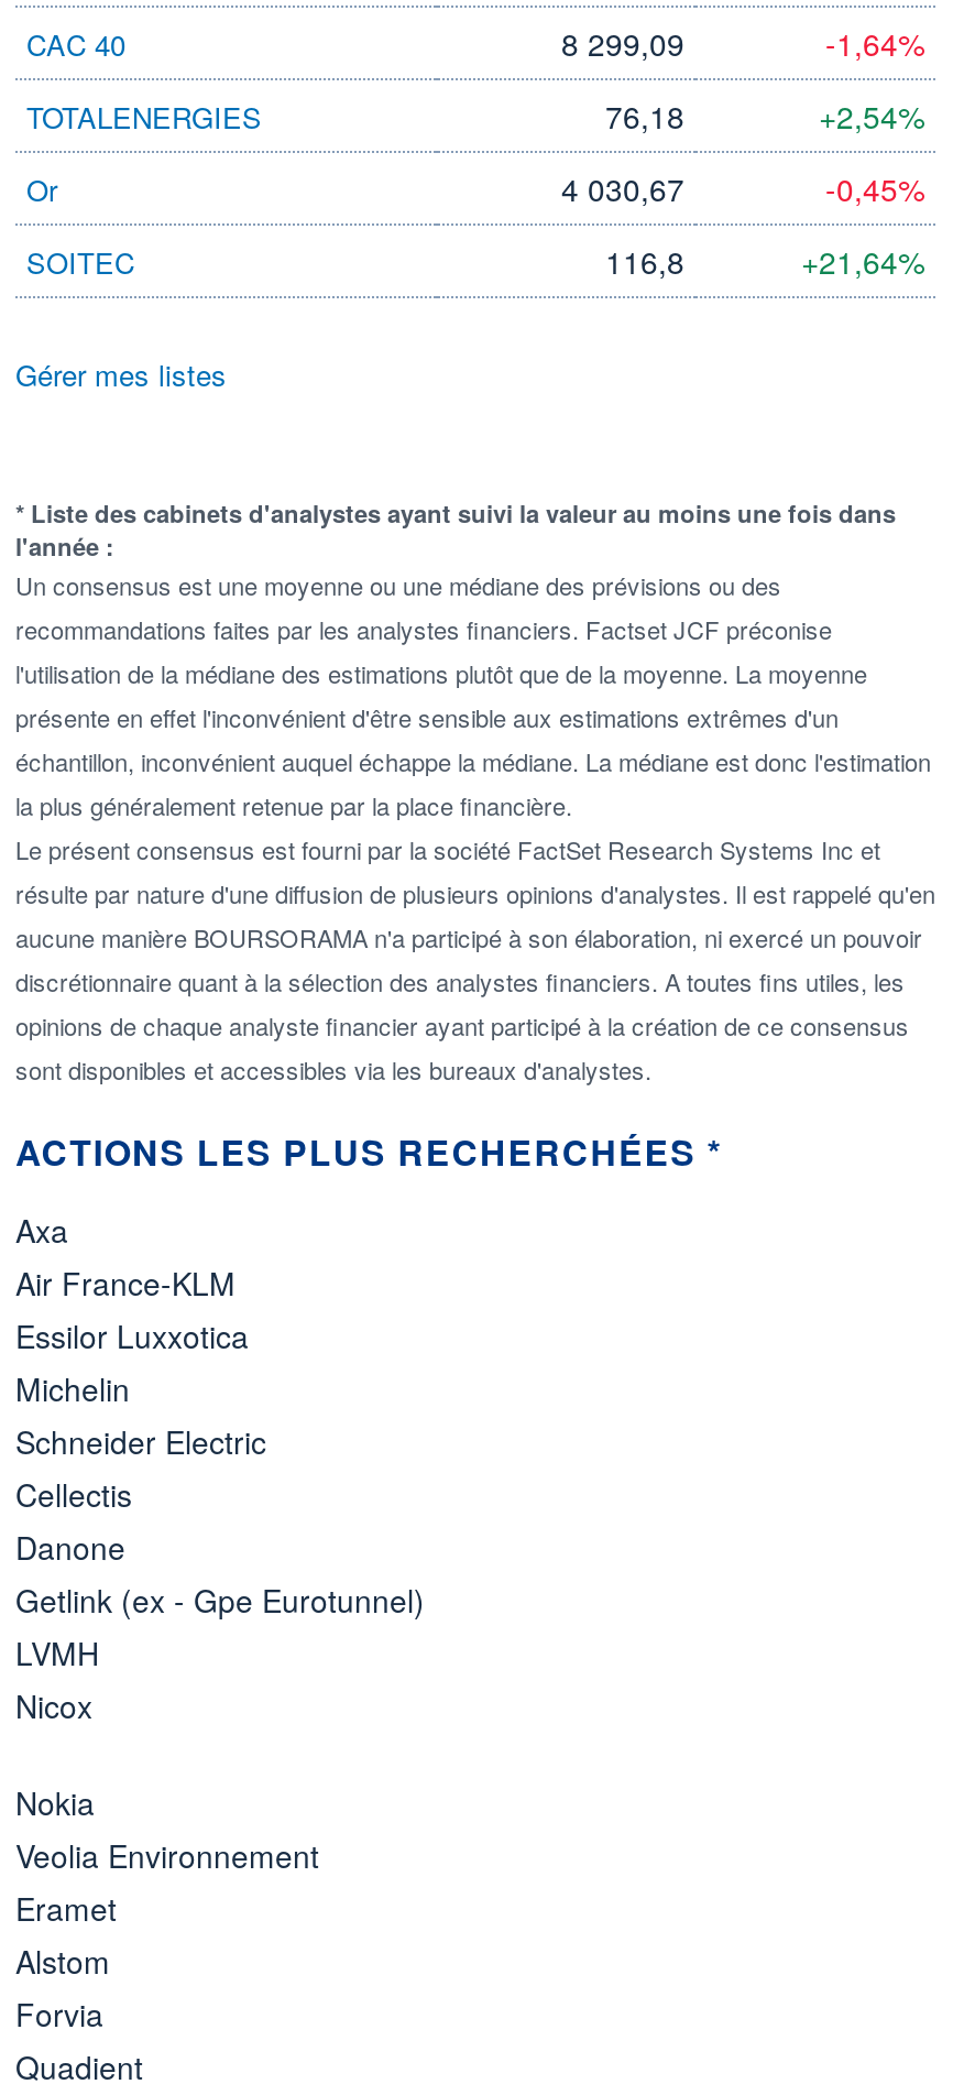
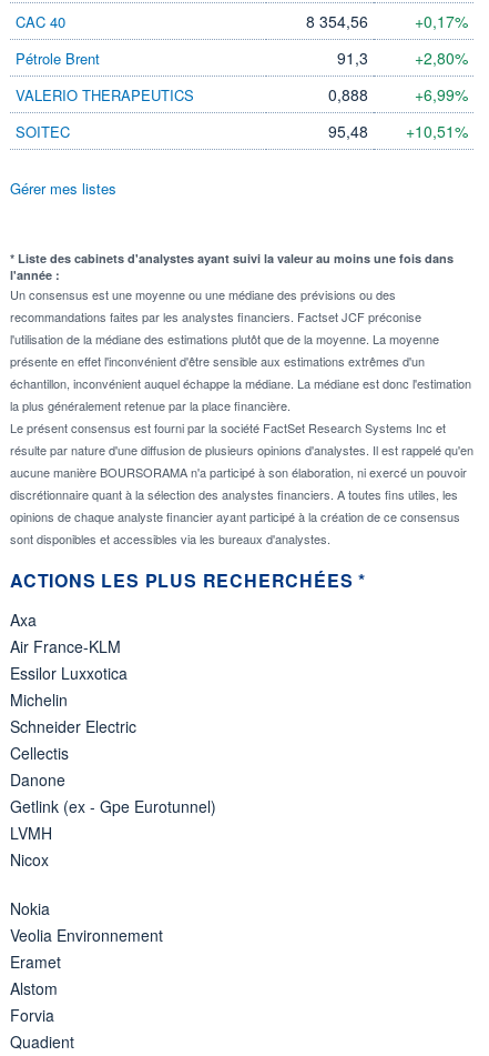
[561,21,924,65] 8 299,09 | -1,64% -> [306,10,468,32] 8 354,56 | +0,17%
[26,94,924,138] TOTALENERGIES | 76,18 | +2,54% -> [16,47,468,69] Pétrole Brent | 91,3 | +2,80%
[26,166,924,210] Or | 4 030,67 | -0,45% -> [16,83,468,105] VALERIO THERAPEUTICS | 0,888 | +6,99%
[605,239,684,283] 116,8 -> [328,120,368,142] 95,48
[801,239,924,283] +21,64% -> [406,120,468,142] +10,51%

